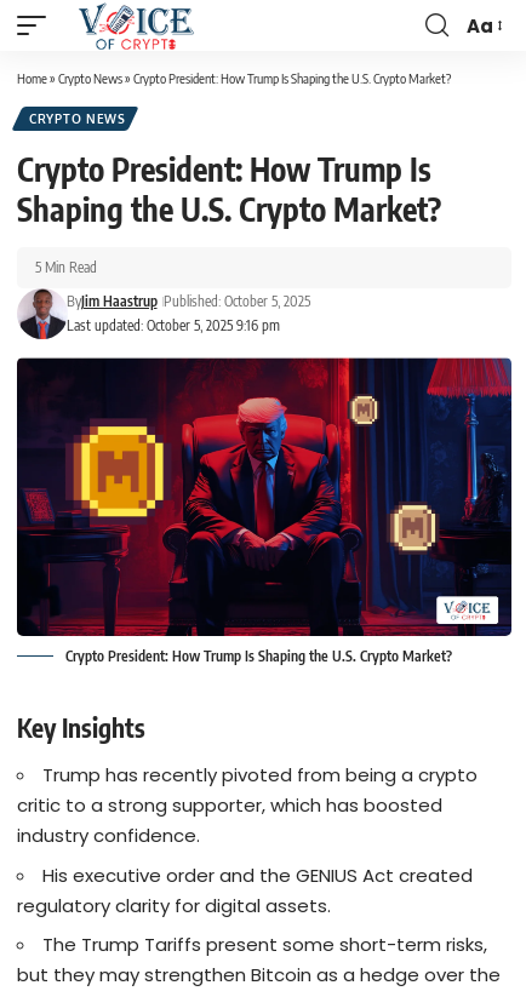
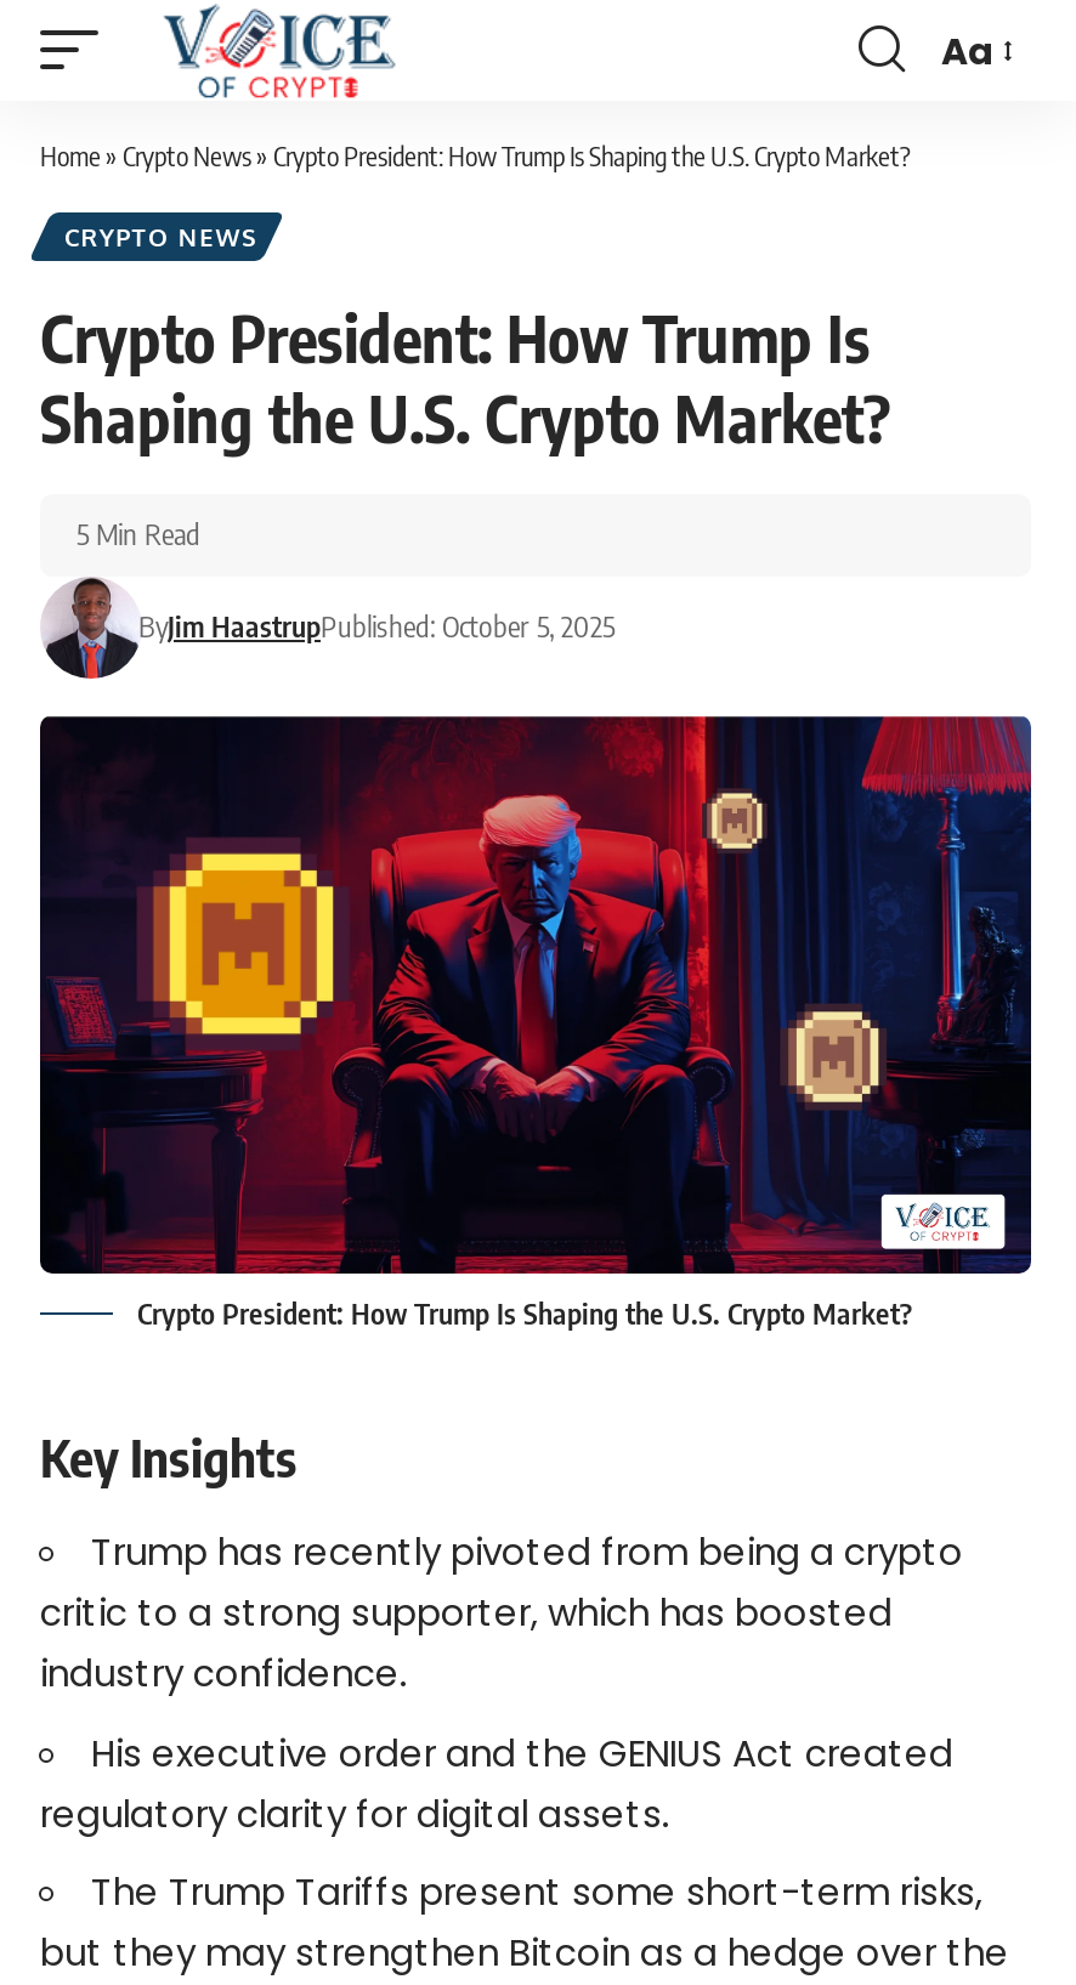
[66,316,279,334] Last updated: October 5, 2025 9:16 pm -> none

